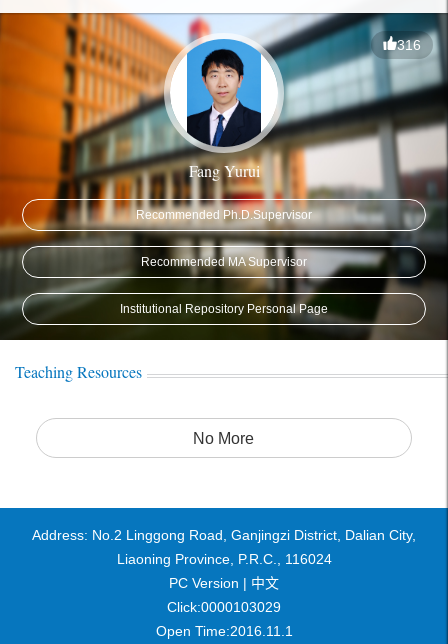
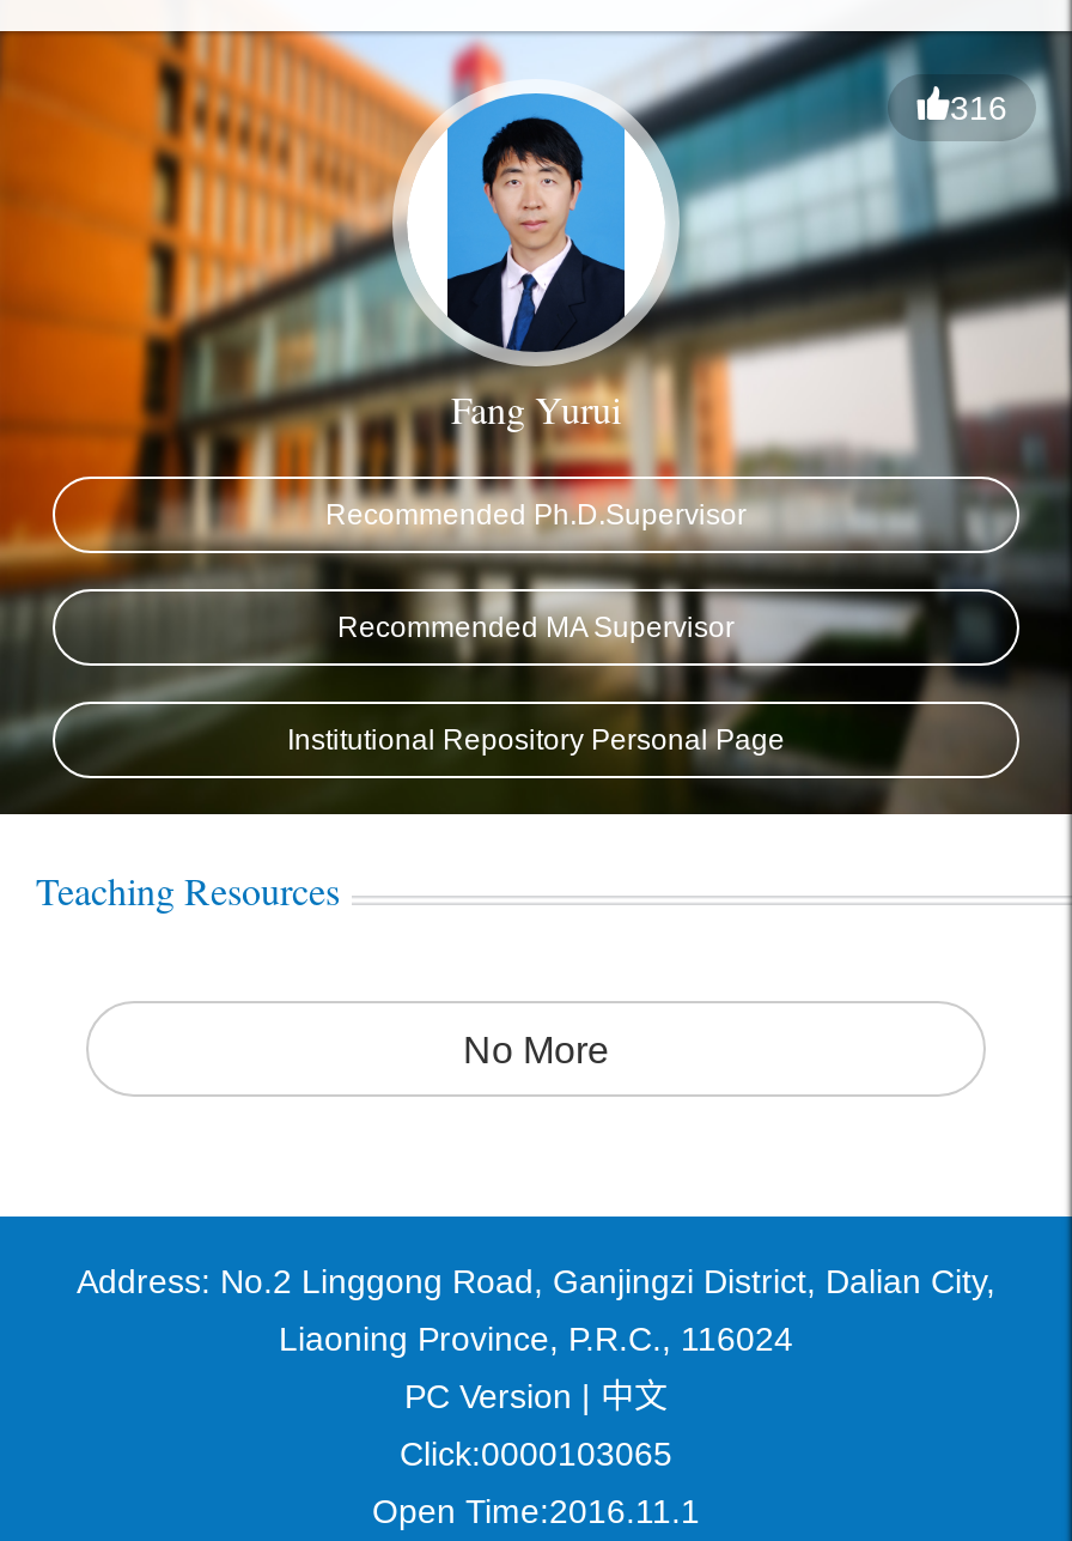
[167,599,281,615] Click:0000103029 -> [400,1434,672,1473] Click:0000103065

